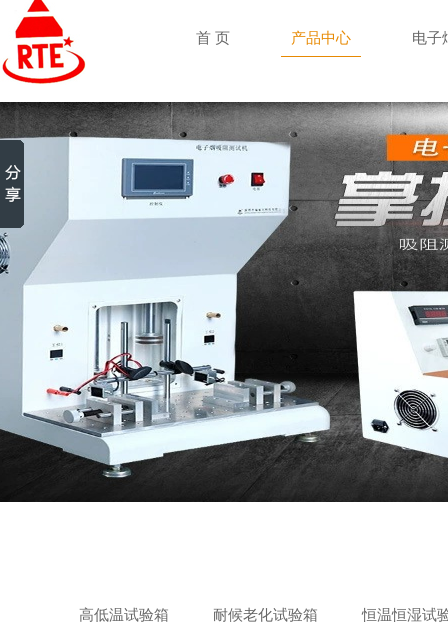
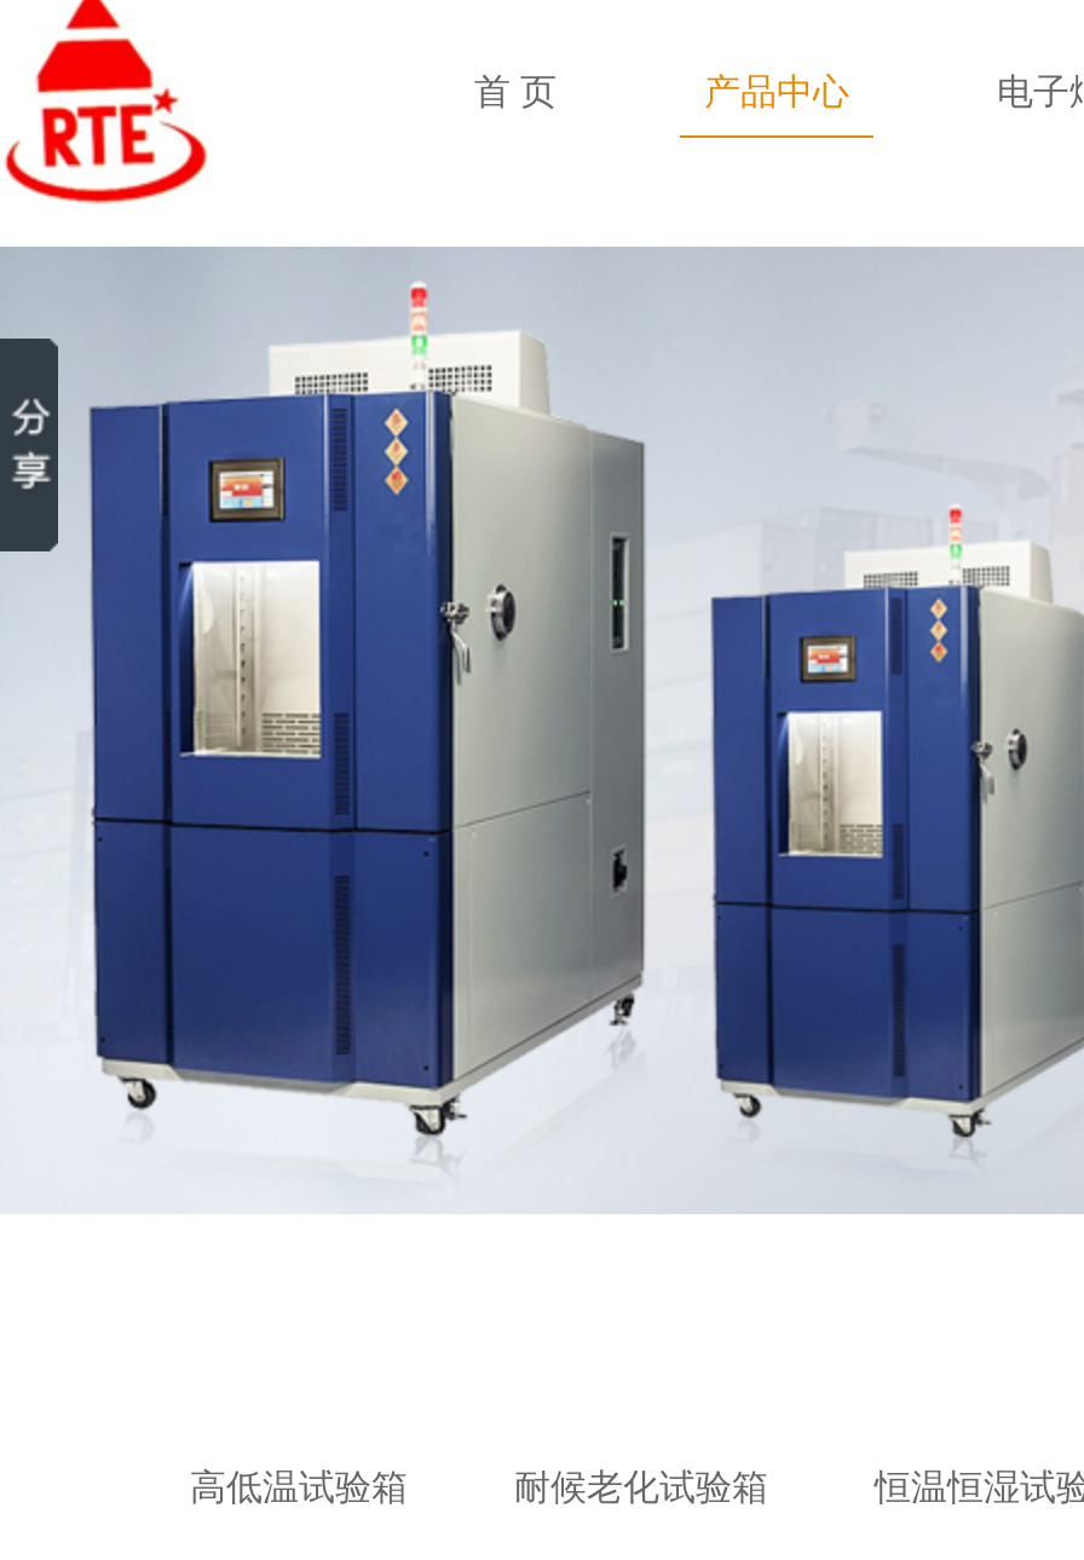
[3,101,445,503] [image] -> [7,247,1077,1214] [image]

